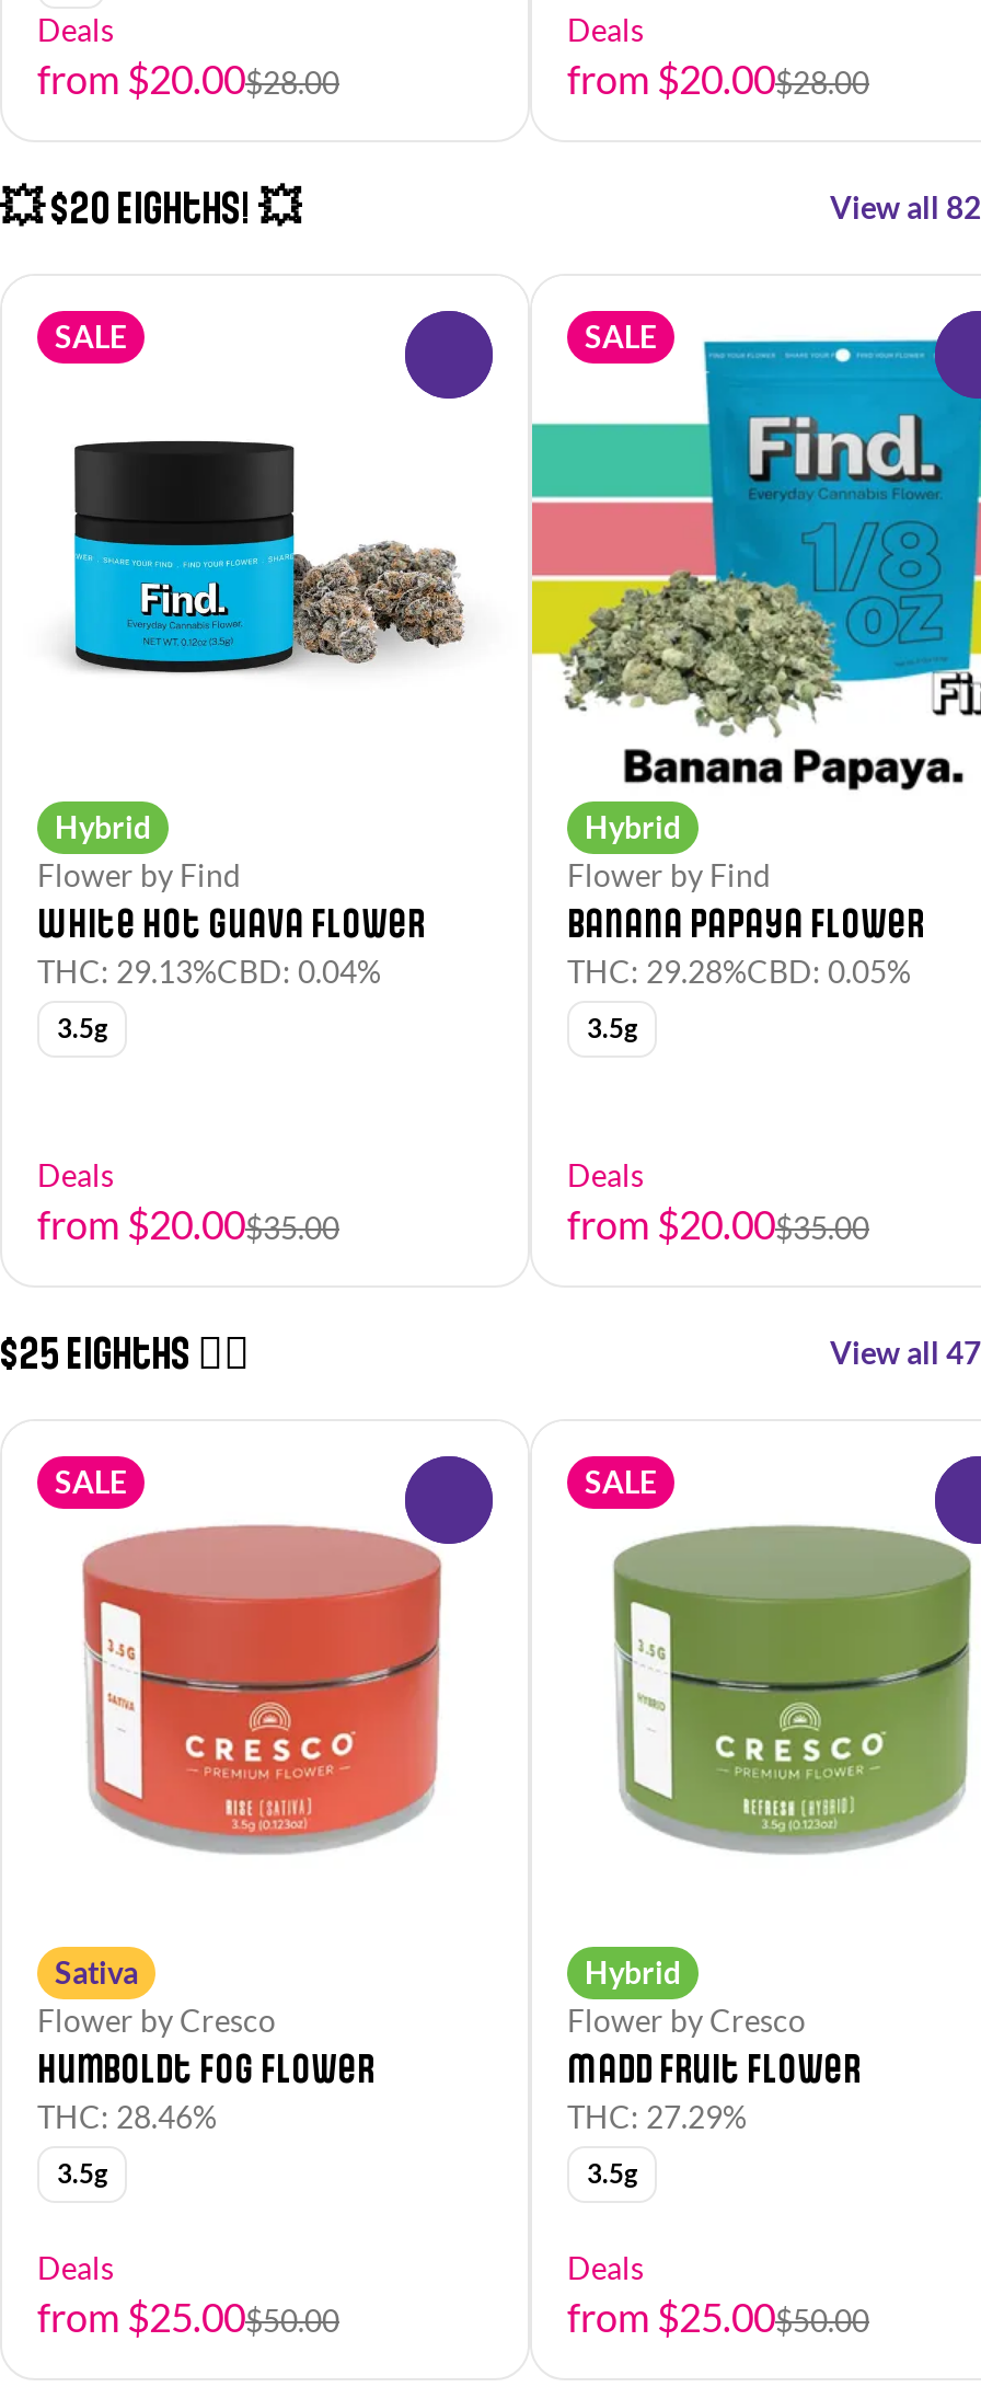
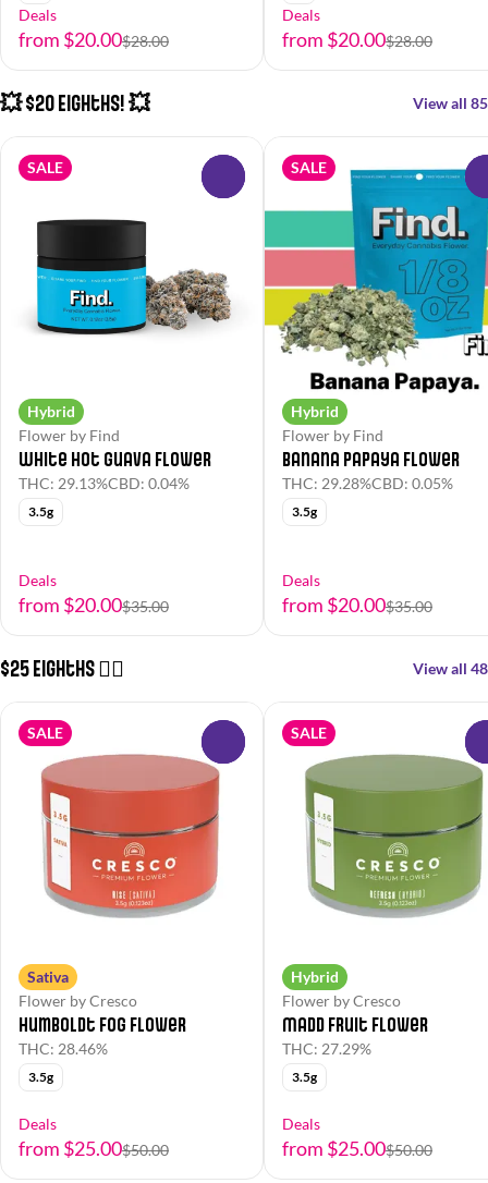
[830,188,981,226] View all 82 -> [413,94,488,112] View all 85
[830,1334,981,1371] View all 47 -> [413,659,488,678] View all 48

